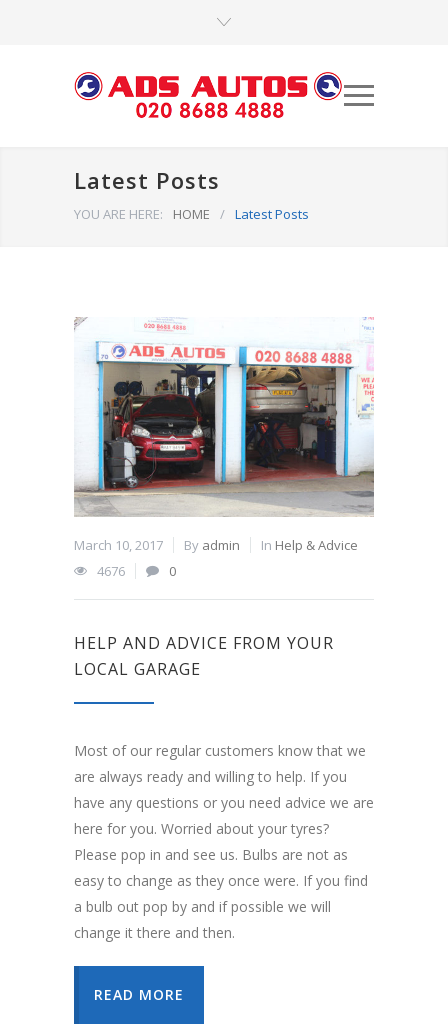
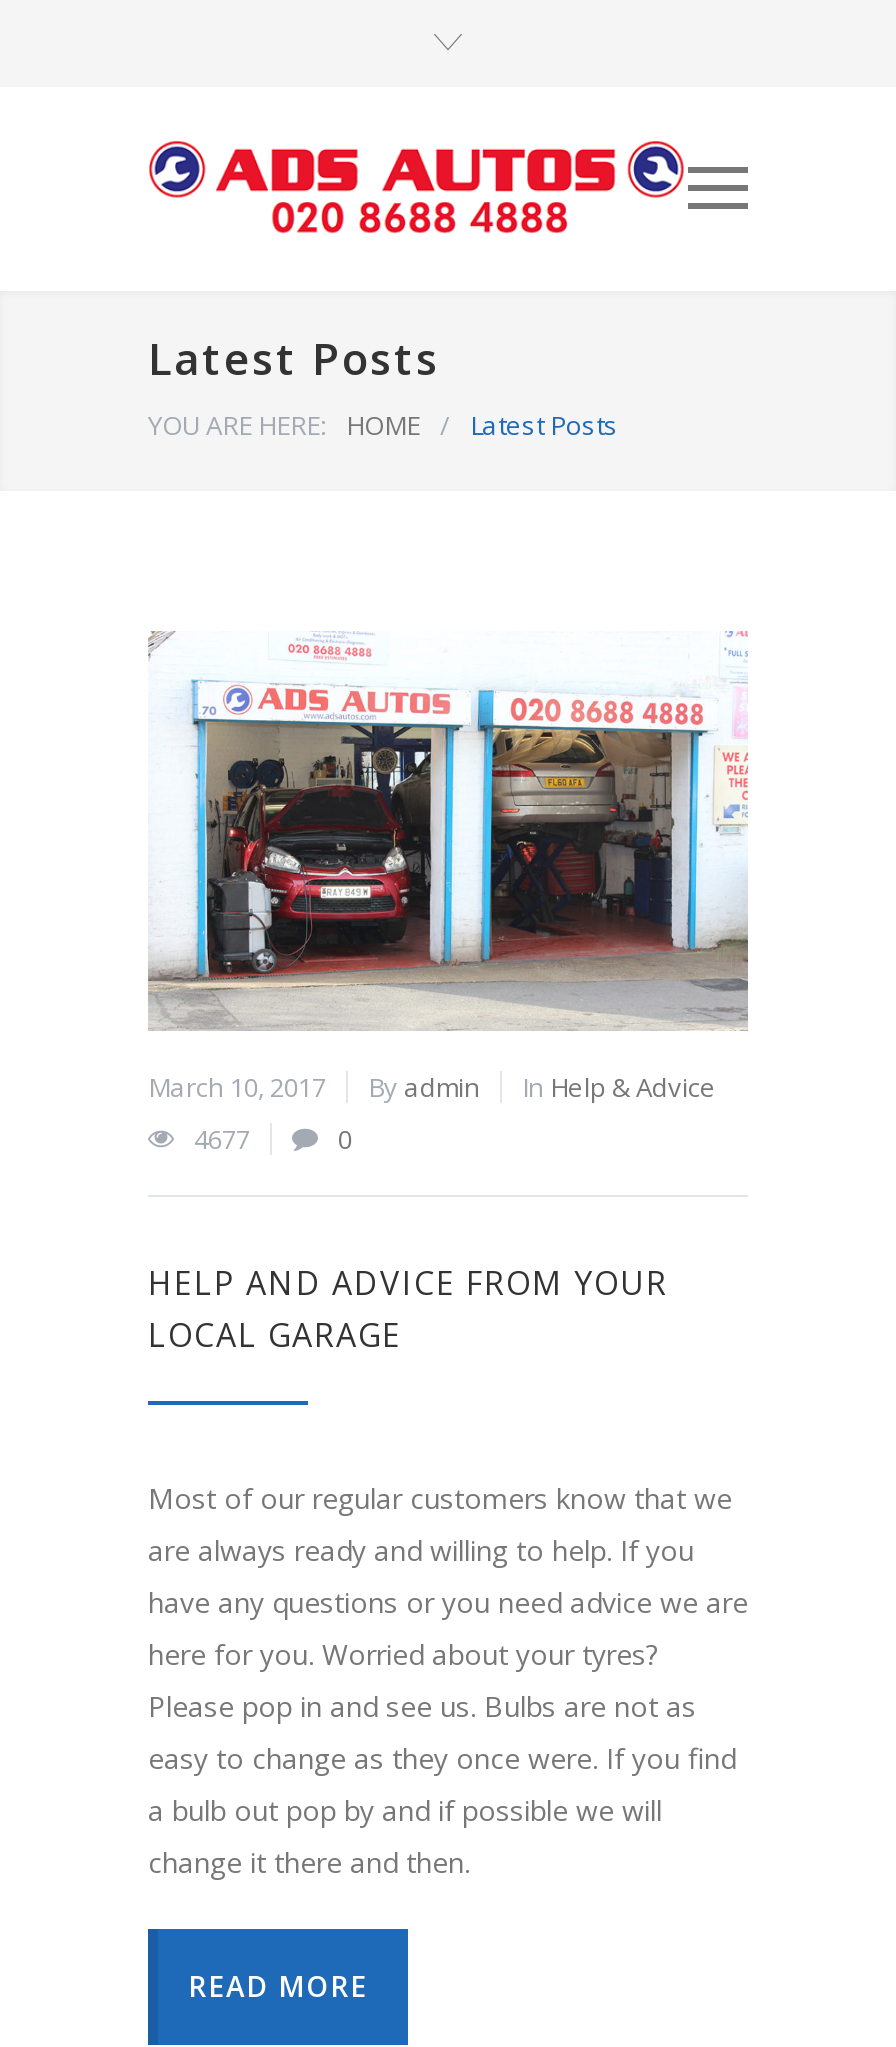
[97,562,125,580] 4676 -> [194,1121,250,1157] 4677

